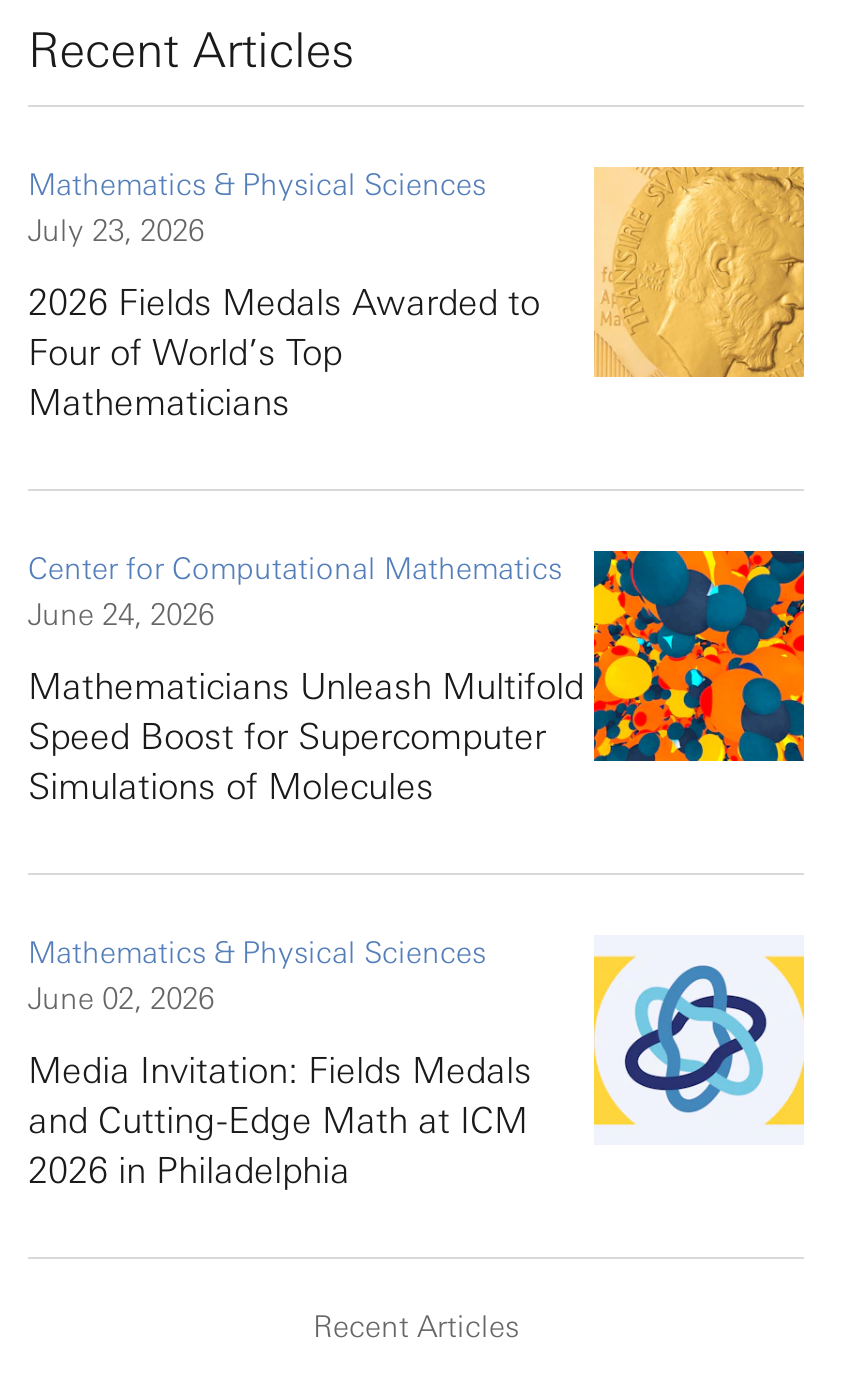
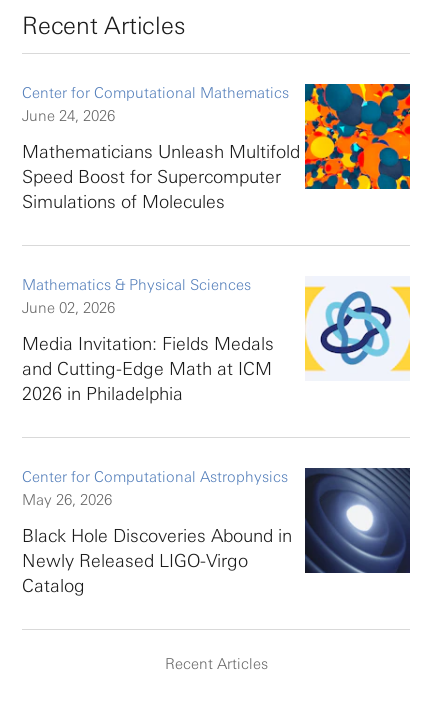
[28,165,806,425] [image] | Mathematics & Physical Sciences | July 23, 2026 | 2026 Fields Medals Awarded to | Four of World’s Top | Mathematicians -> none
moved [28,547,806,1193] -> [22,82,411,405]: [image] | Center for Computational Mathematics | June 24, 2026 | ... | and Cutting-Edge Math at ICM | 2026 in Philadelphia
none -> [22,467,411,597] [image] | Center for Computational Astrophysics | May 26, 2026 | Black Hole Discoveries Abound in | Newly Released LIGO-Virgo | Catalog

